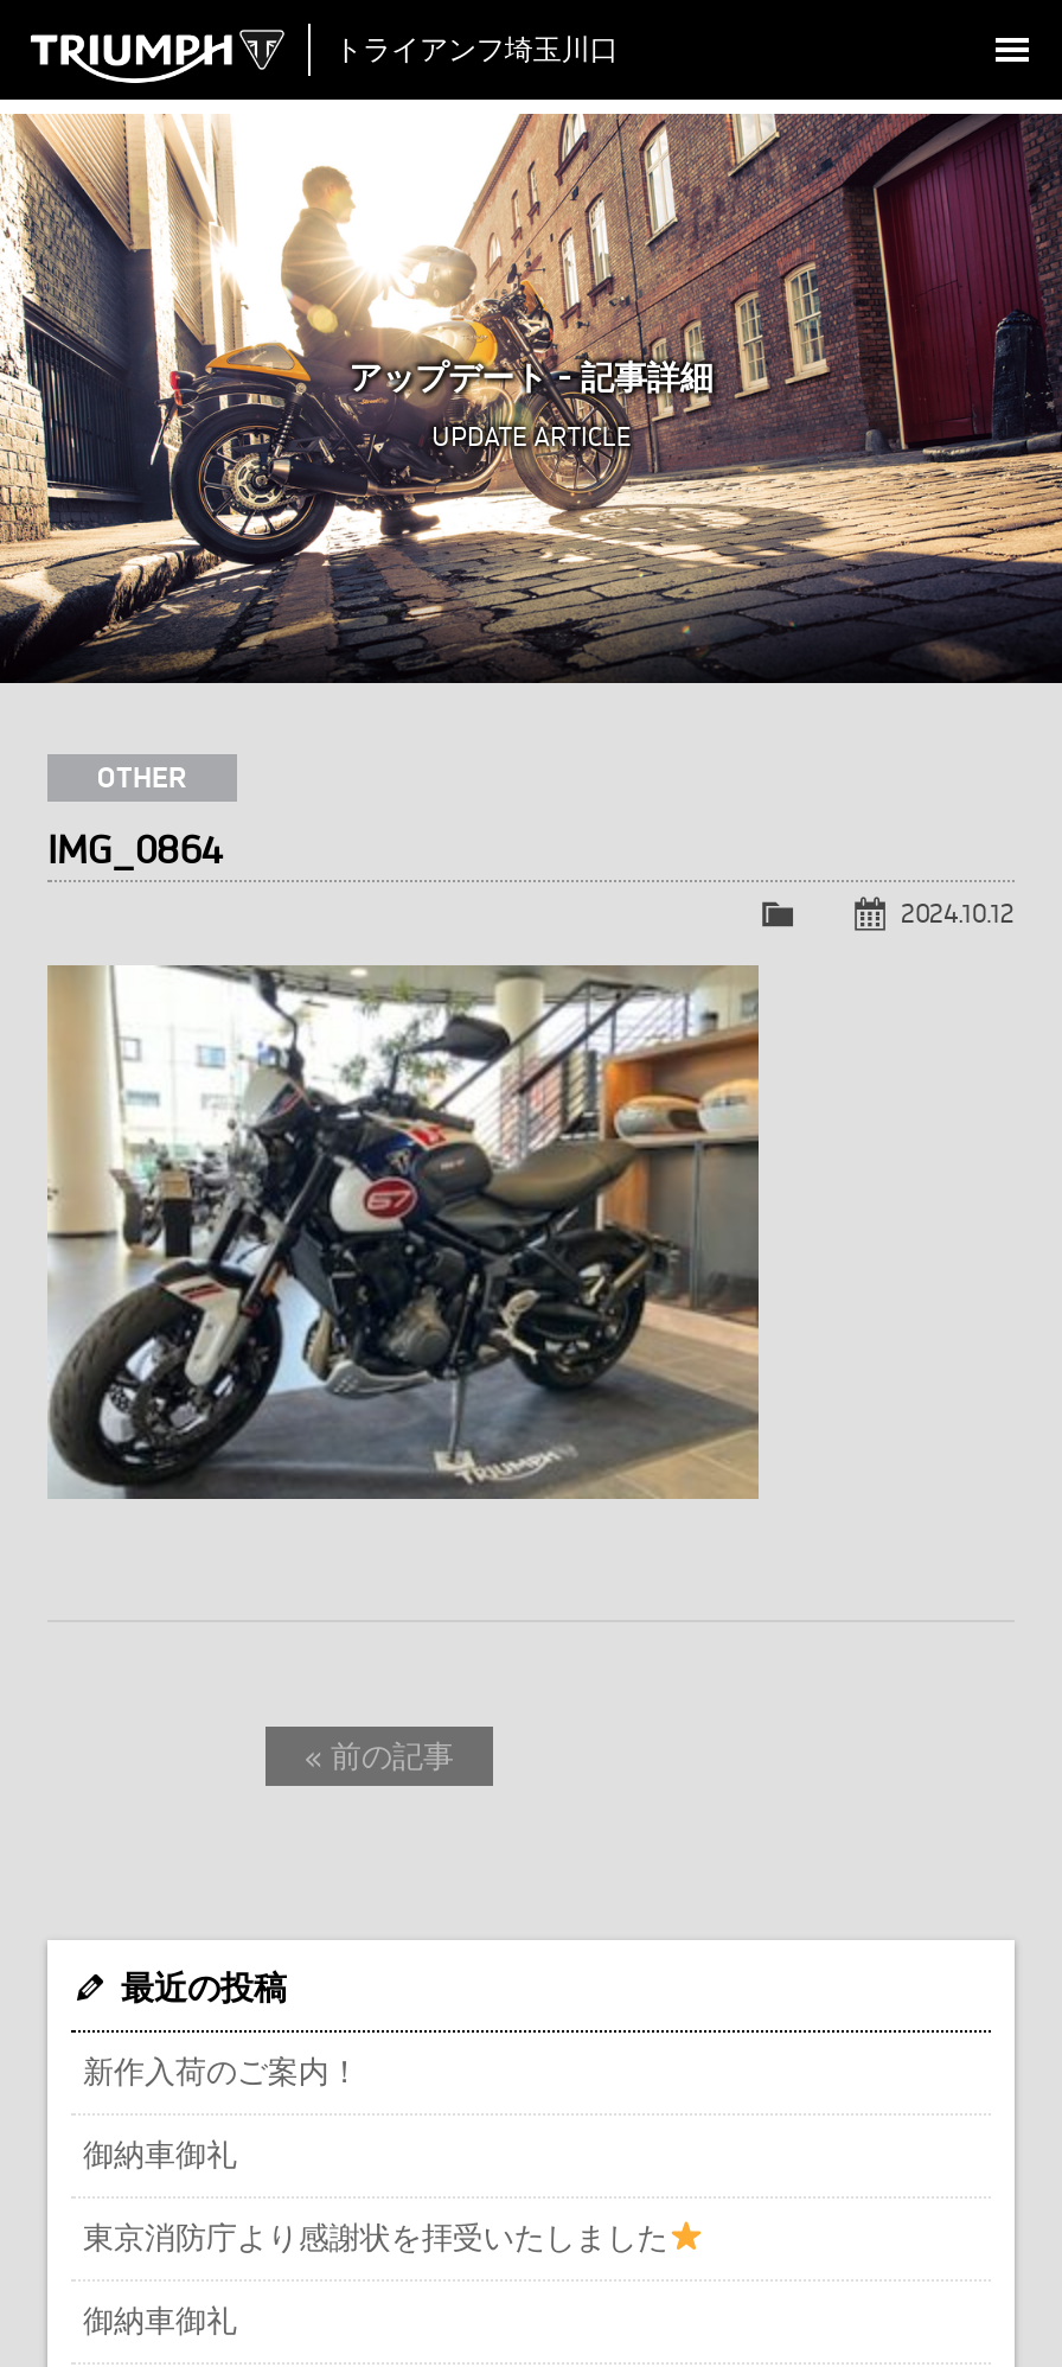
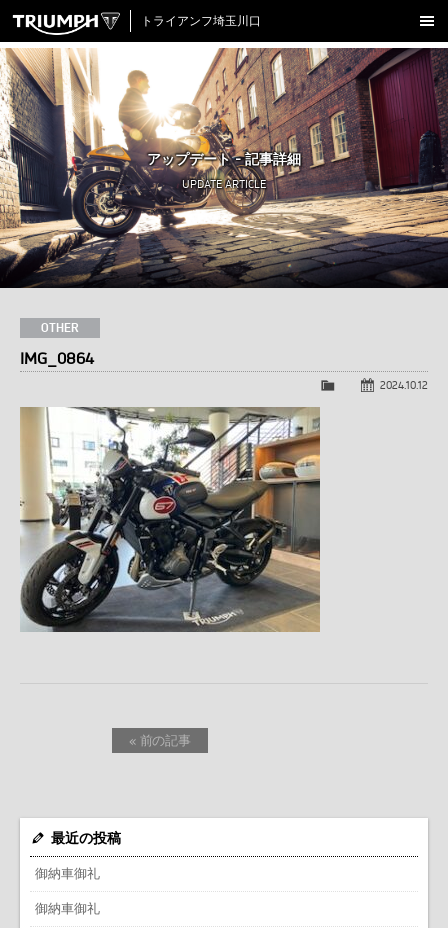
[83,2052,360,2090] 新作入荷のご案内！ -> none
[83,2218,668,2256] 東京消防庁より感謝状を拝受いたしました -> none

